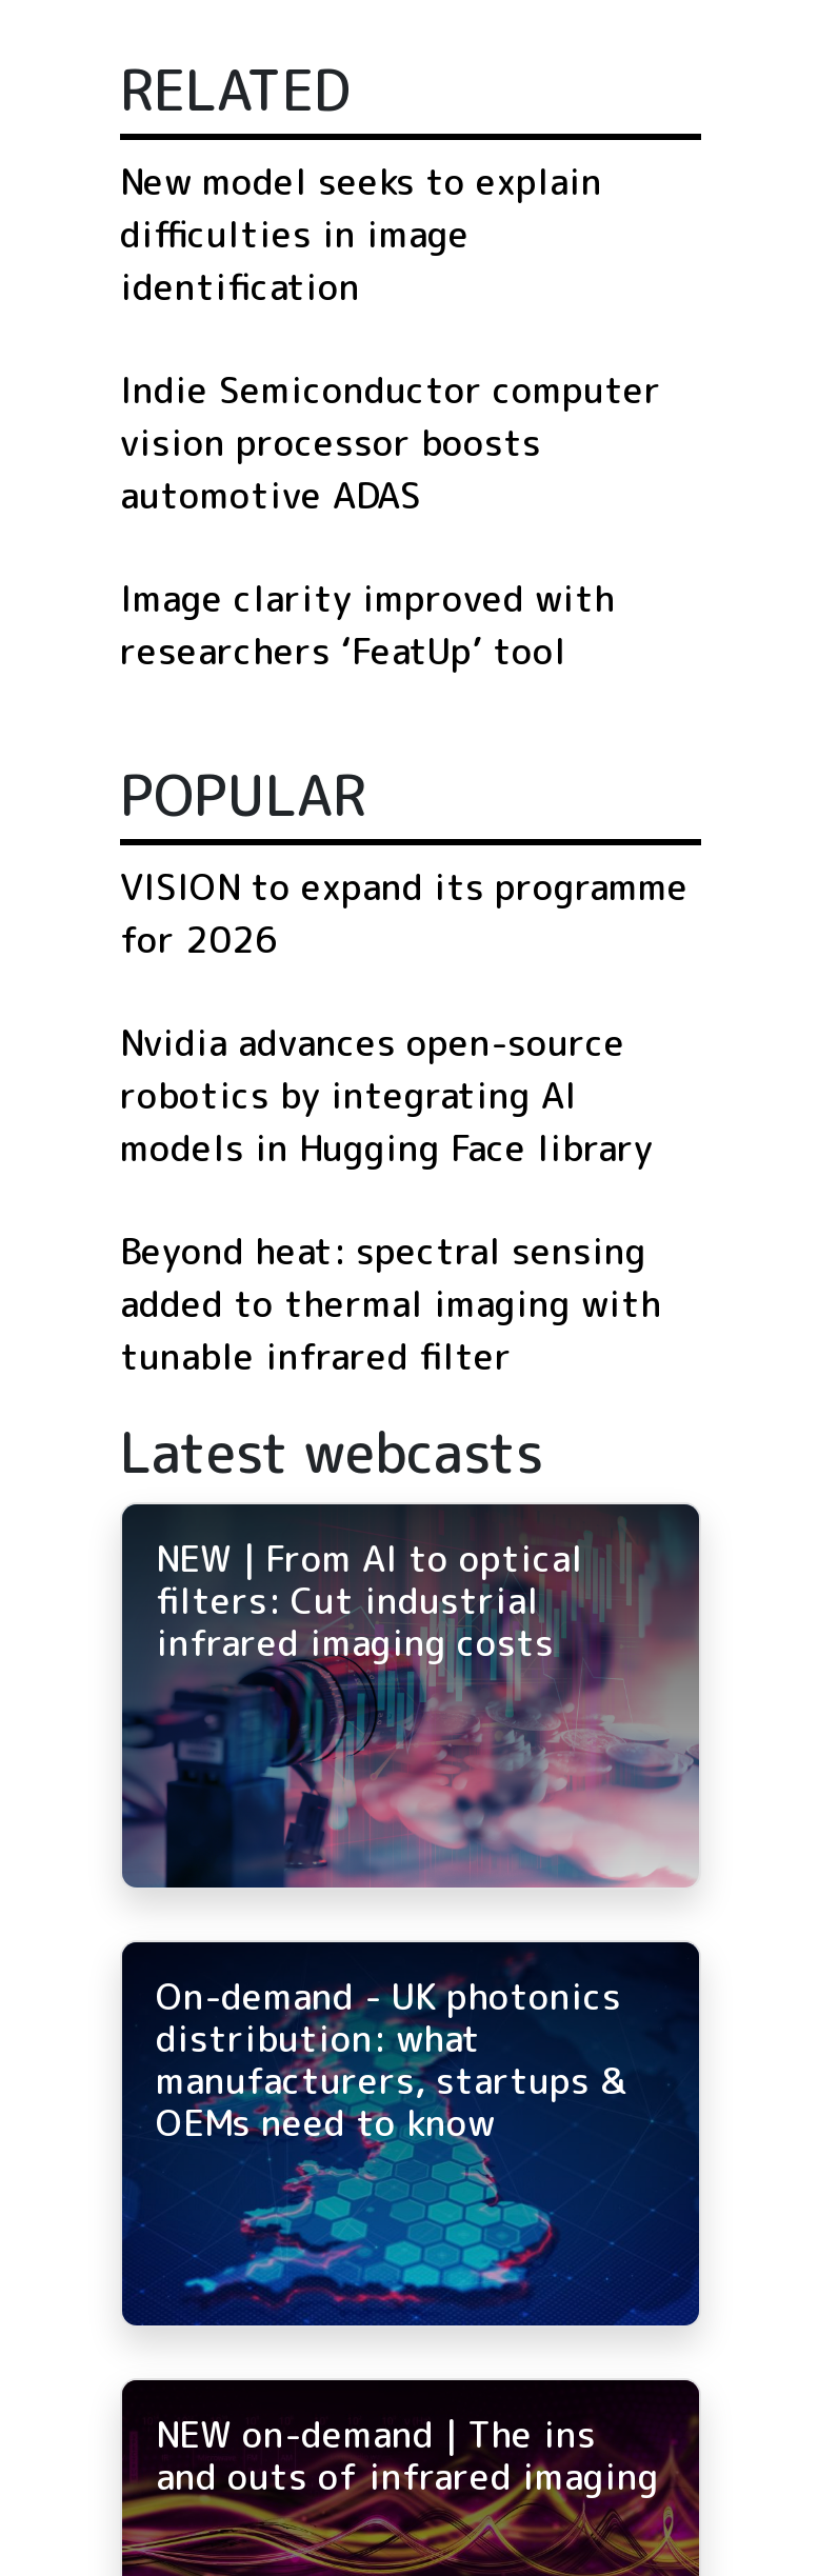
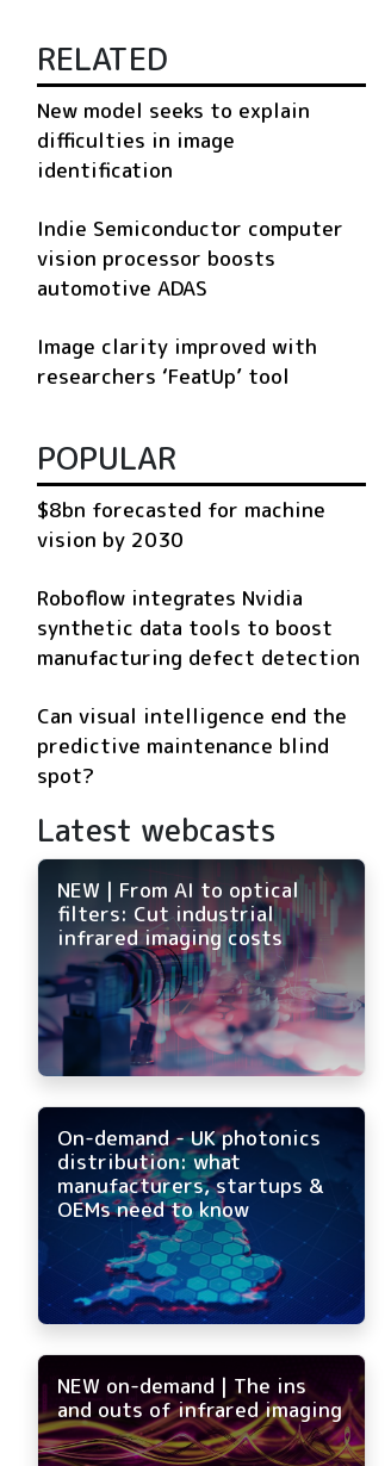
[120,862,689,963] VISION to expand its programme | for 2026 -> [37,496,325,553] $8bn forecasted for machine | vision by 2030
[120,1018,653,1172] Nvidia advances open-source | robotics by integrating AI | models in Hugging Face library -> [37,584,360,671] Roboflow integrates Nvidia | synthetic data tools to boost | manufacturing defect detection
[120,1226,661,1380] Beyond heat: spectral sensing | added to thermal imaging with | tunable infrared filter -> [37,702,347,789] Can visual intelligence end the | predictive maintenance blind | spot?

